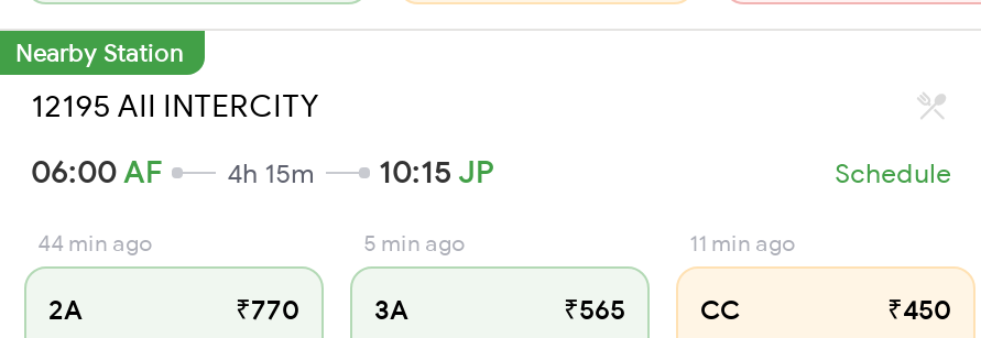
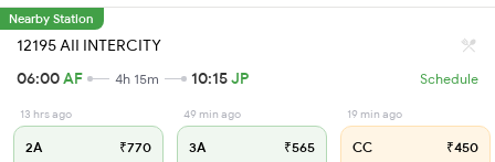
[37,229,152,258] 44 min ago -> [20,107,72,121] 13 hrs ago
[363,229,465,258] 5 min ago -> [183,107,241,121] 49 min ago
[689,229,795,258] 11 min ago -> [347,107,402,121] 19 min ago

